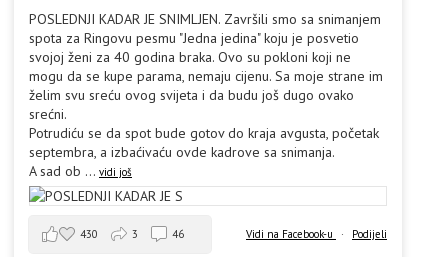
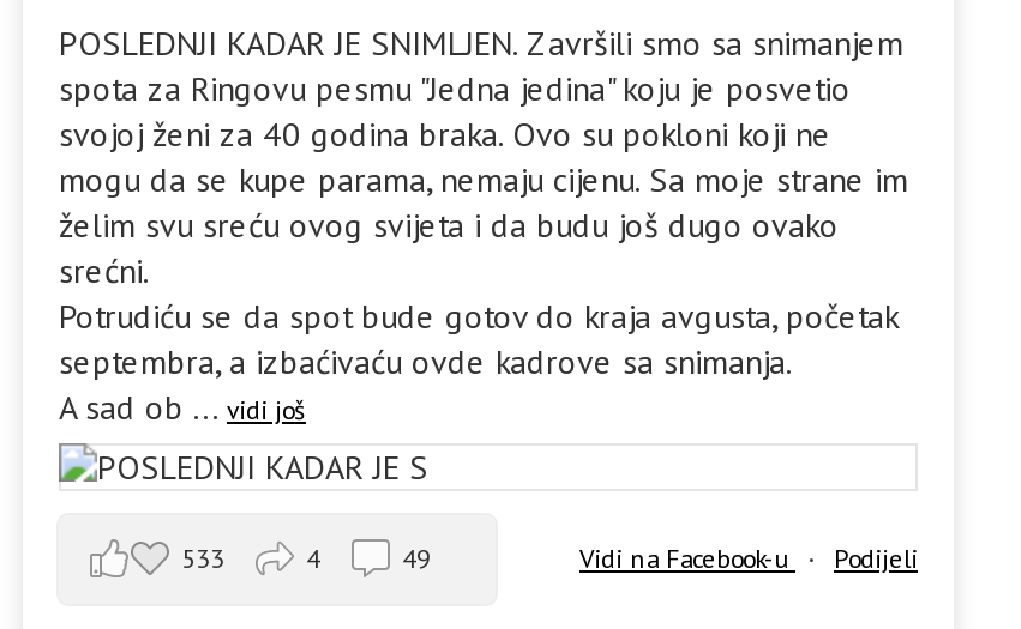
[80,227,98,241] 430 -> [181,541,224,574] 533
[132,227,138,241] 3 -> [306,541,320,574] 4
[172,227,184,241] 46 -> [402,541,431,574] 49

